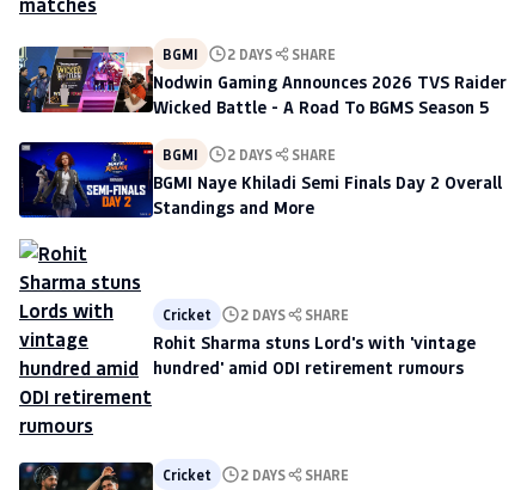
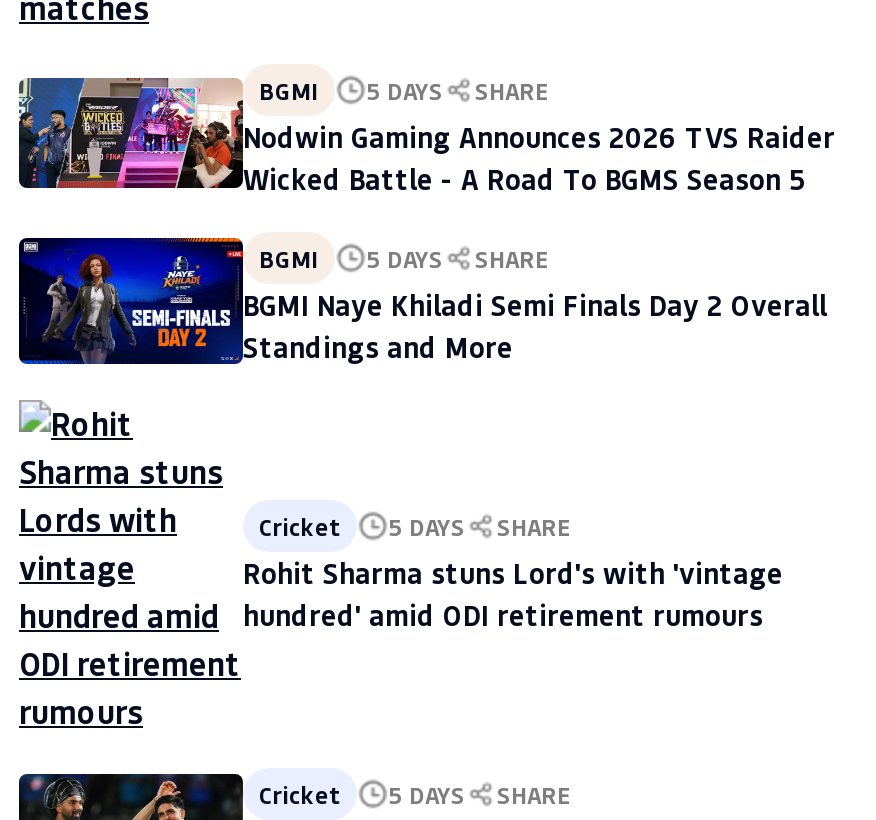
[163,45,336,64] BGMI 2 DAYS SHARE -> [259,75,549,107] BGMI 5 DAYS SHARE
[163,145,336,164] BGMI 2 DAYS SHARE -> [259,243,549,275] BGMI 5 DAYS SHARE
[163,305,349,324] Cricket 2 DAYS SHARE -> [259,511,571,543] Cricket 5 DAYS SHARE
[163,465,349,485] Cricket 2 DAYS SHARE -> [259,779,571,811] Cricket 5 DAYS SHARE

